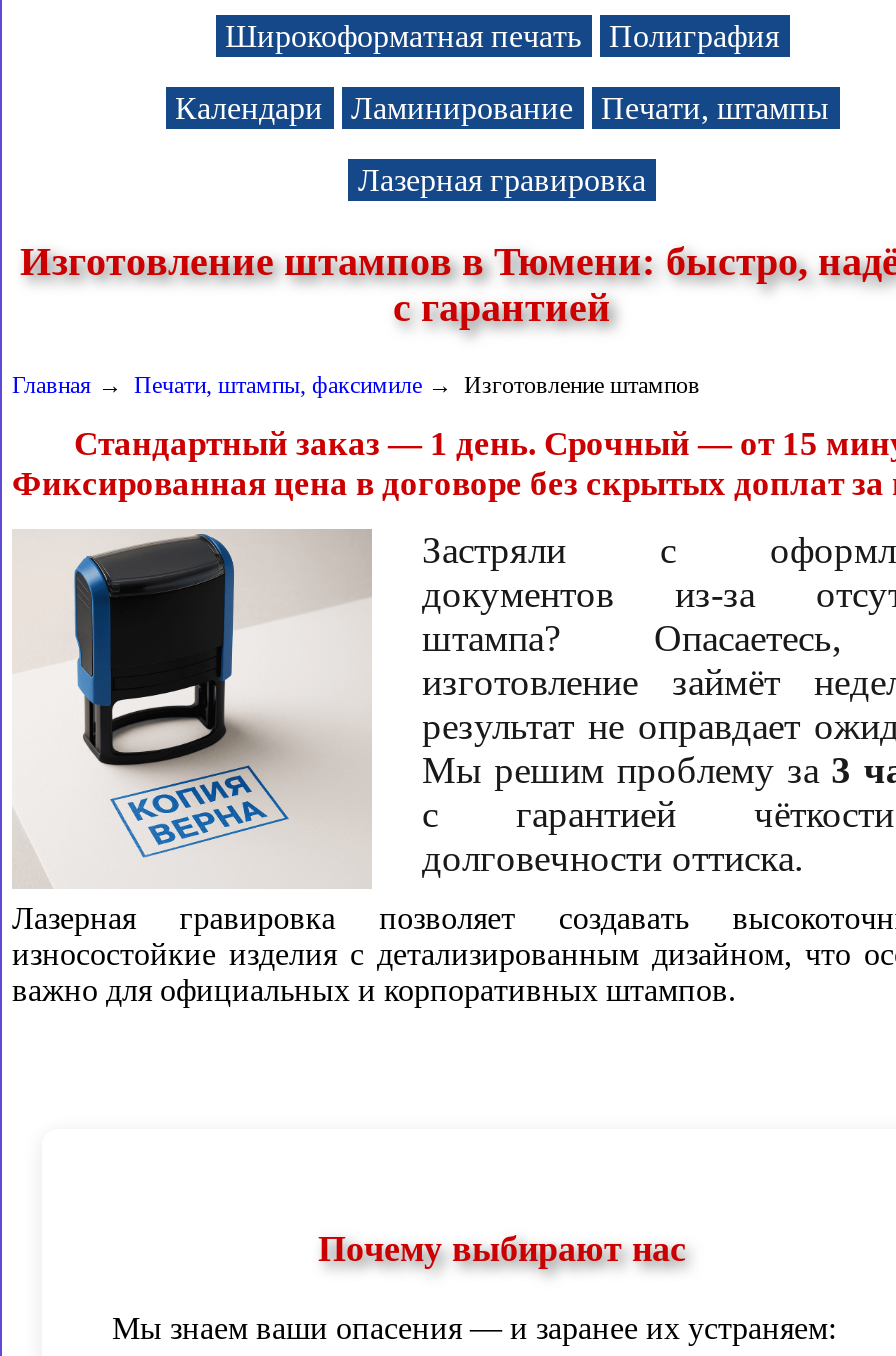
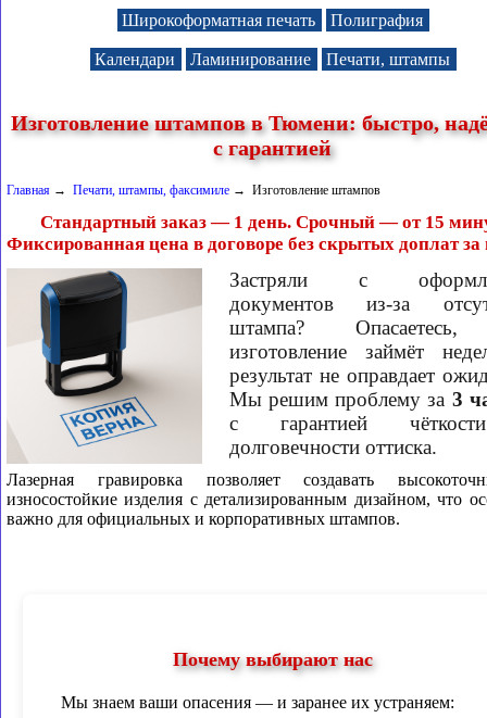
[358,163,646,197] Лазерная гравировка -> none

